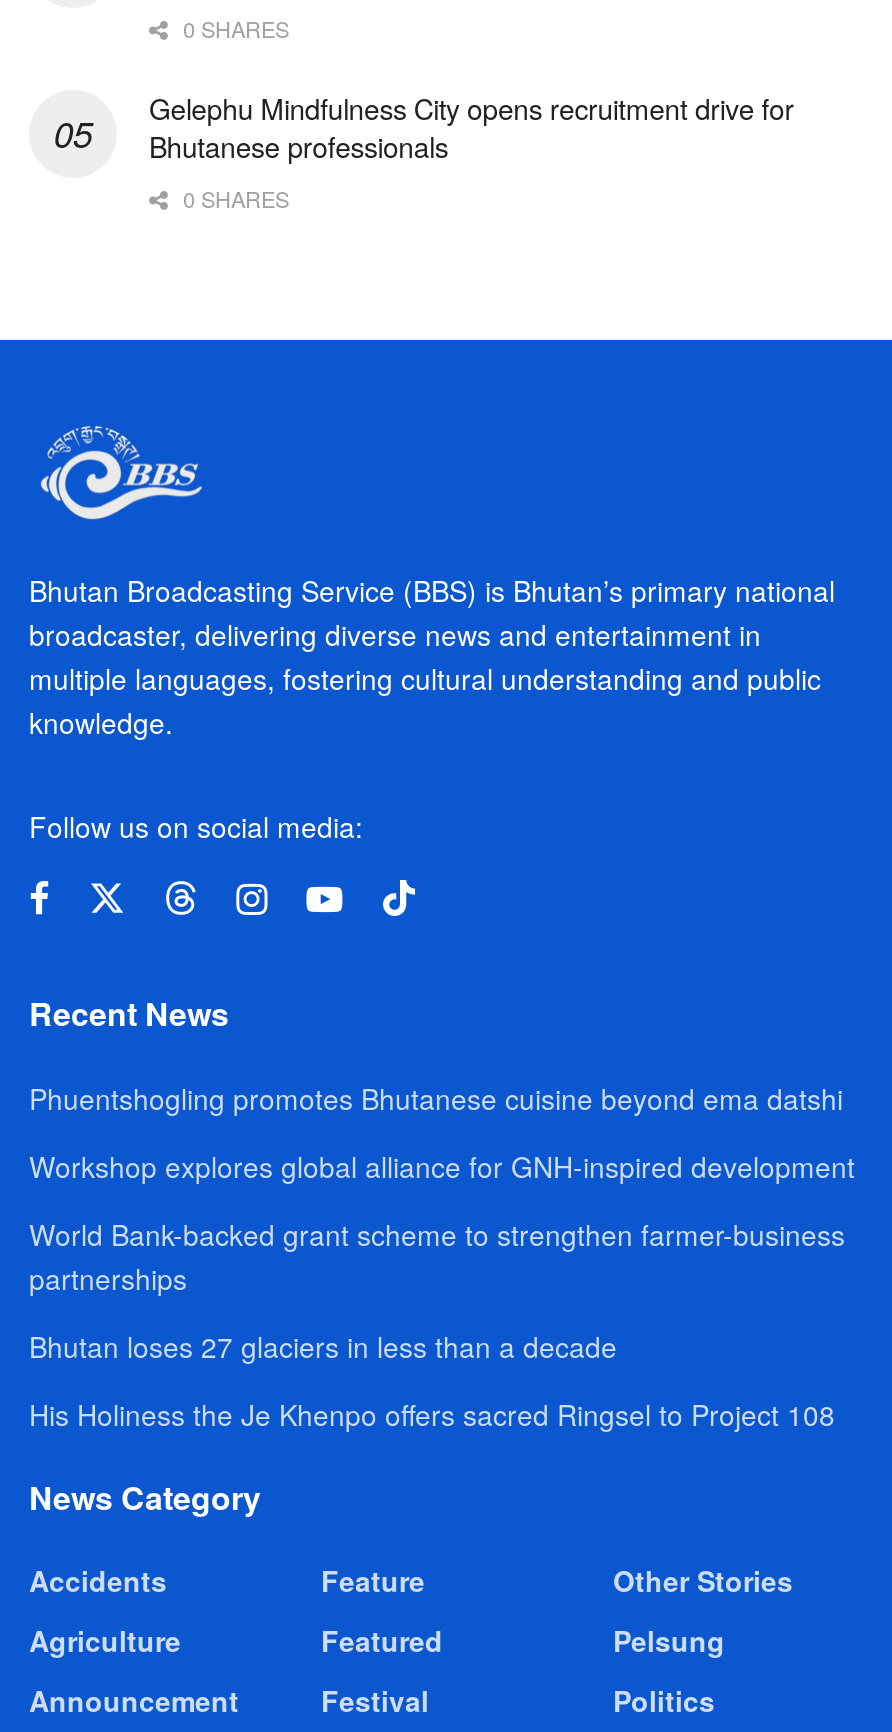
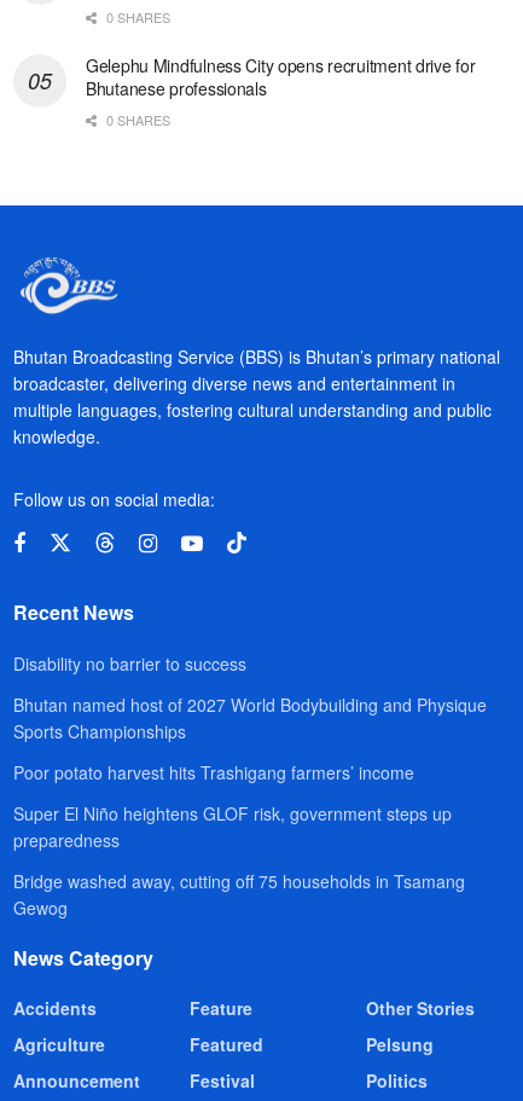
[29,1079,843,1119] Phuentshogling promotes Bhutanese cuisine beyond ema datshi -> [13,652,246,676] Disability no barrier to success
[29,1147,855,1187] Workshop explores global alliance for GNH-inspired development -> [13,693,487,744] Bhutan named host of 2027 World Bodybuilding and Physique | Sports Championships
[29,1215,845,1299] World Bank-backed grant scheme to strengthen farmer-business | partnerships -> [13,761,414,785] Poor potato harvest hits Trashigang farmers’ income
[29,1327,617,1367] Bhutan loses 27 glaciers in less than a decade -> [13,802,452,852] Super El Niño heightens GLOF risk, government steps up | preparedness
[29,1395,835,1435] His Holiness the Je Khenpo offers sacred Ringsel to Project 108 -> [13,869,465,920] Bridge washed away, cutting off 75 households in Tsamang | Gewog

